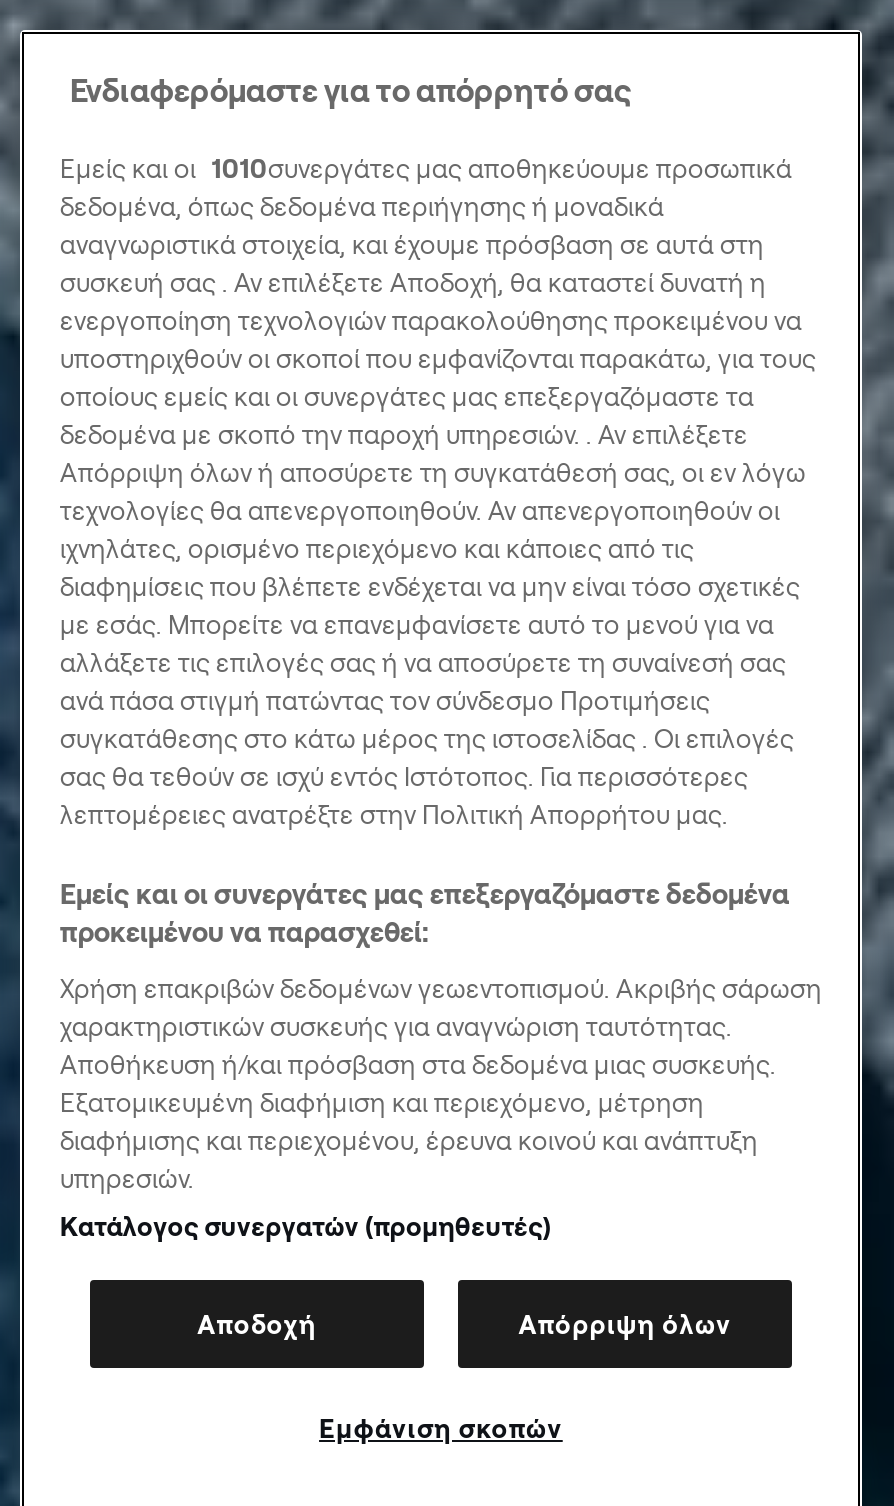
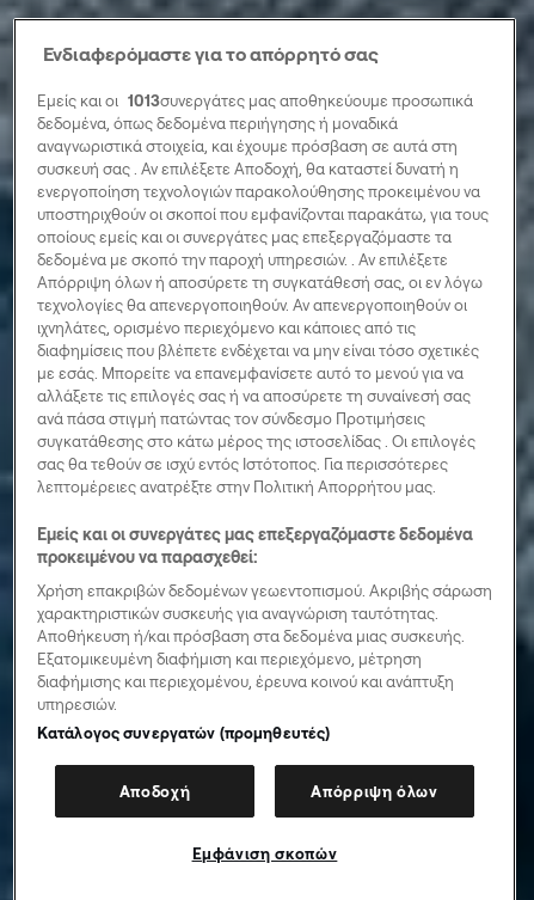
[60,151,792,183] Εμείς και οι 1010συνεργάτες μας αποθηκεύουμε προσωπικά -> [37,90,473,110] Εμείς και οι 1013συνεργάτες μας αποθηκεύουμε προσωπικά

